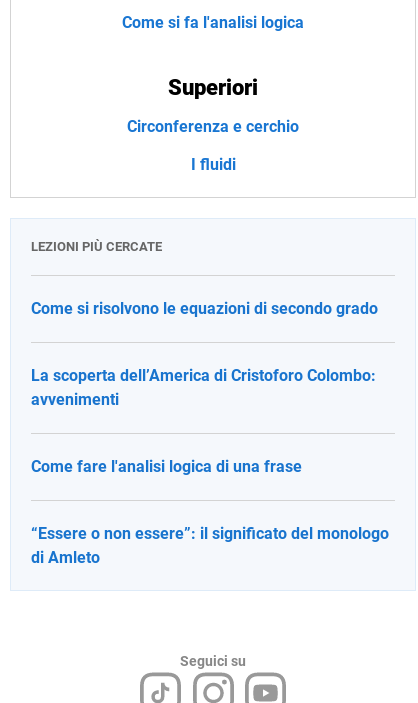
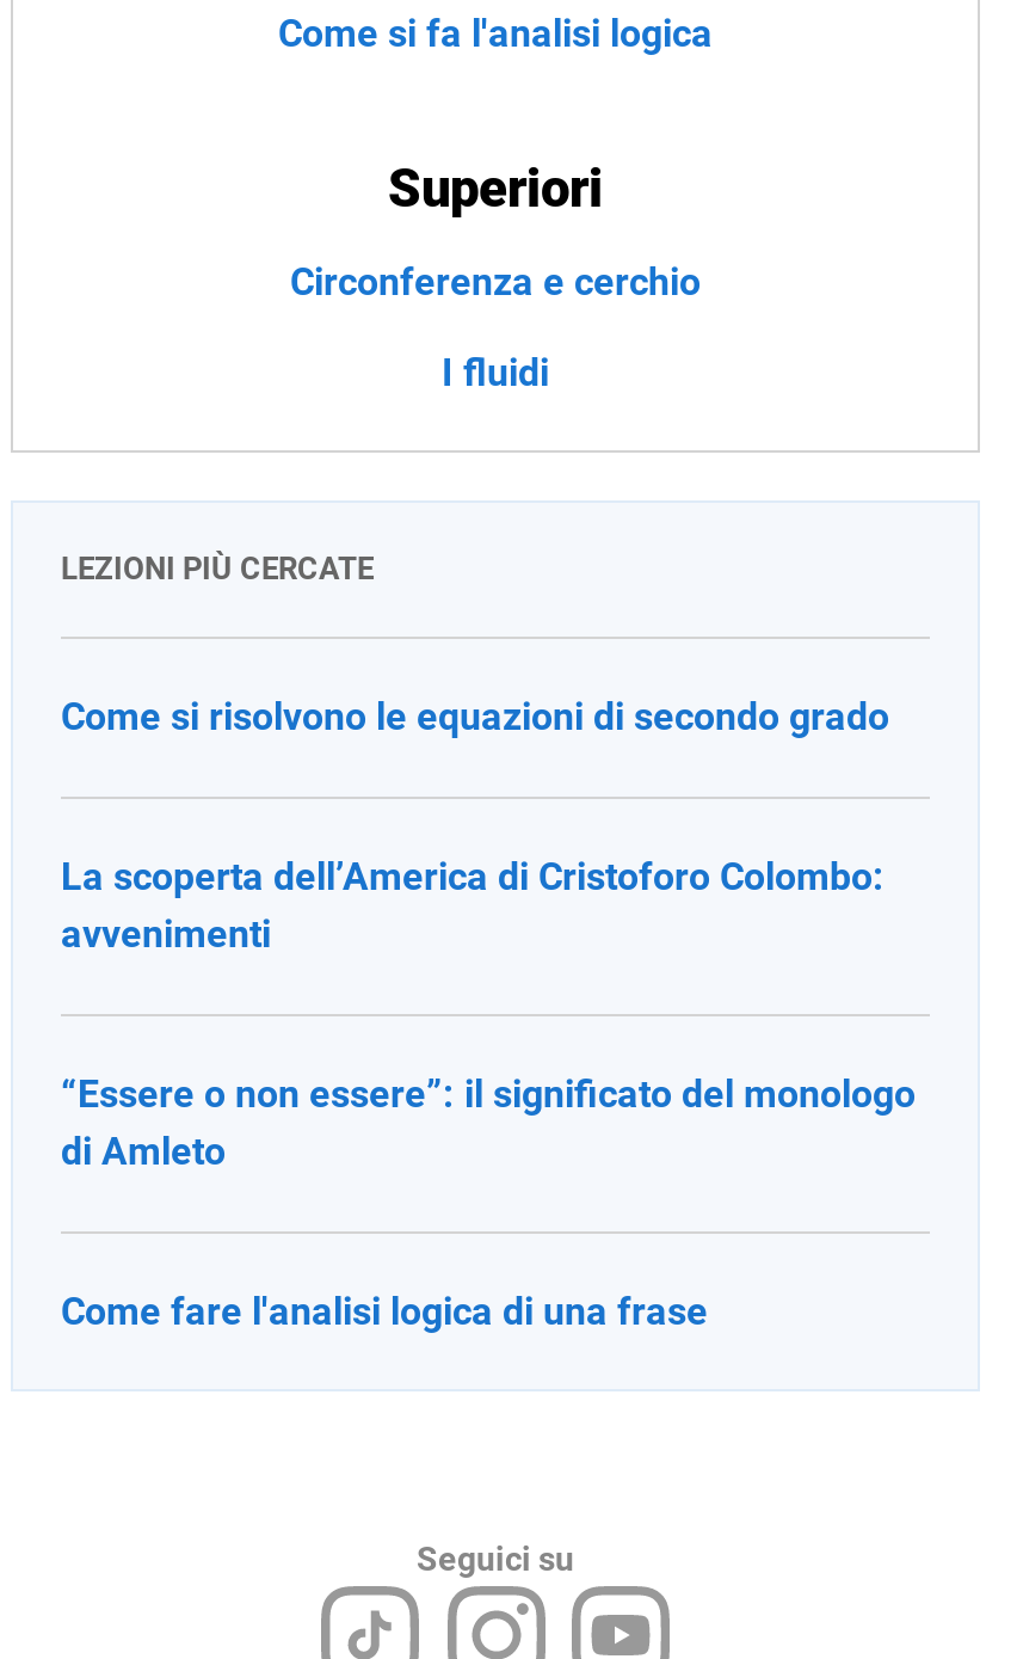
moved [31,457,302,476] -> [61,1289,708,1334]: Come fare l'analisi logica di una frase
moved [31,524,389,567] -> [61,1072,916,1174]: “Essere o non essere”: il significato del monologo | di Amleto

